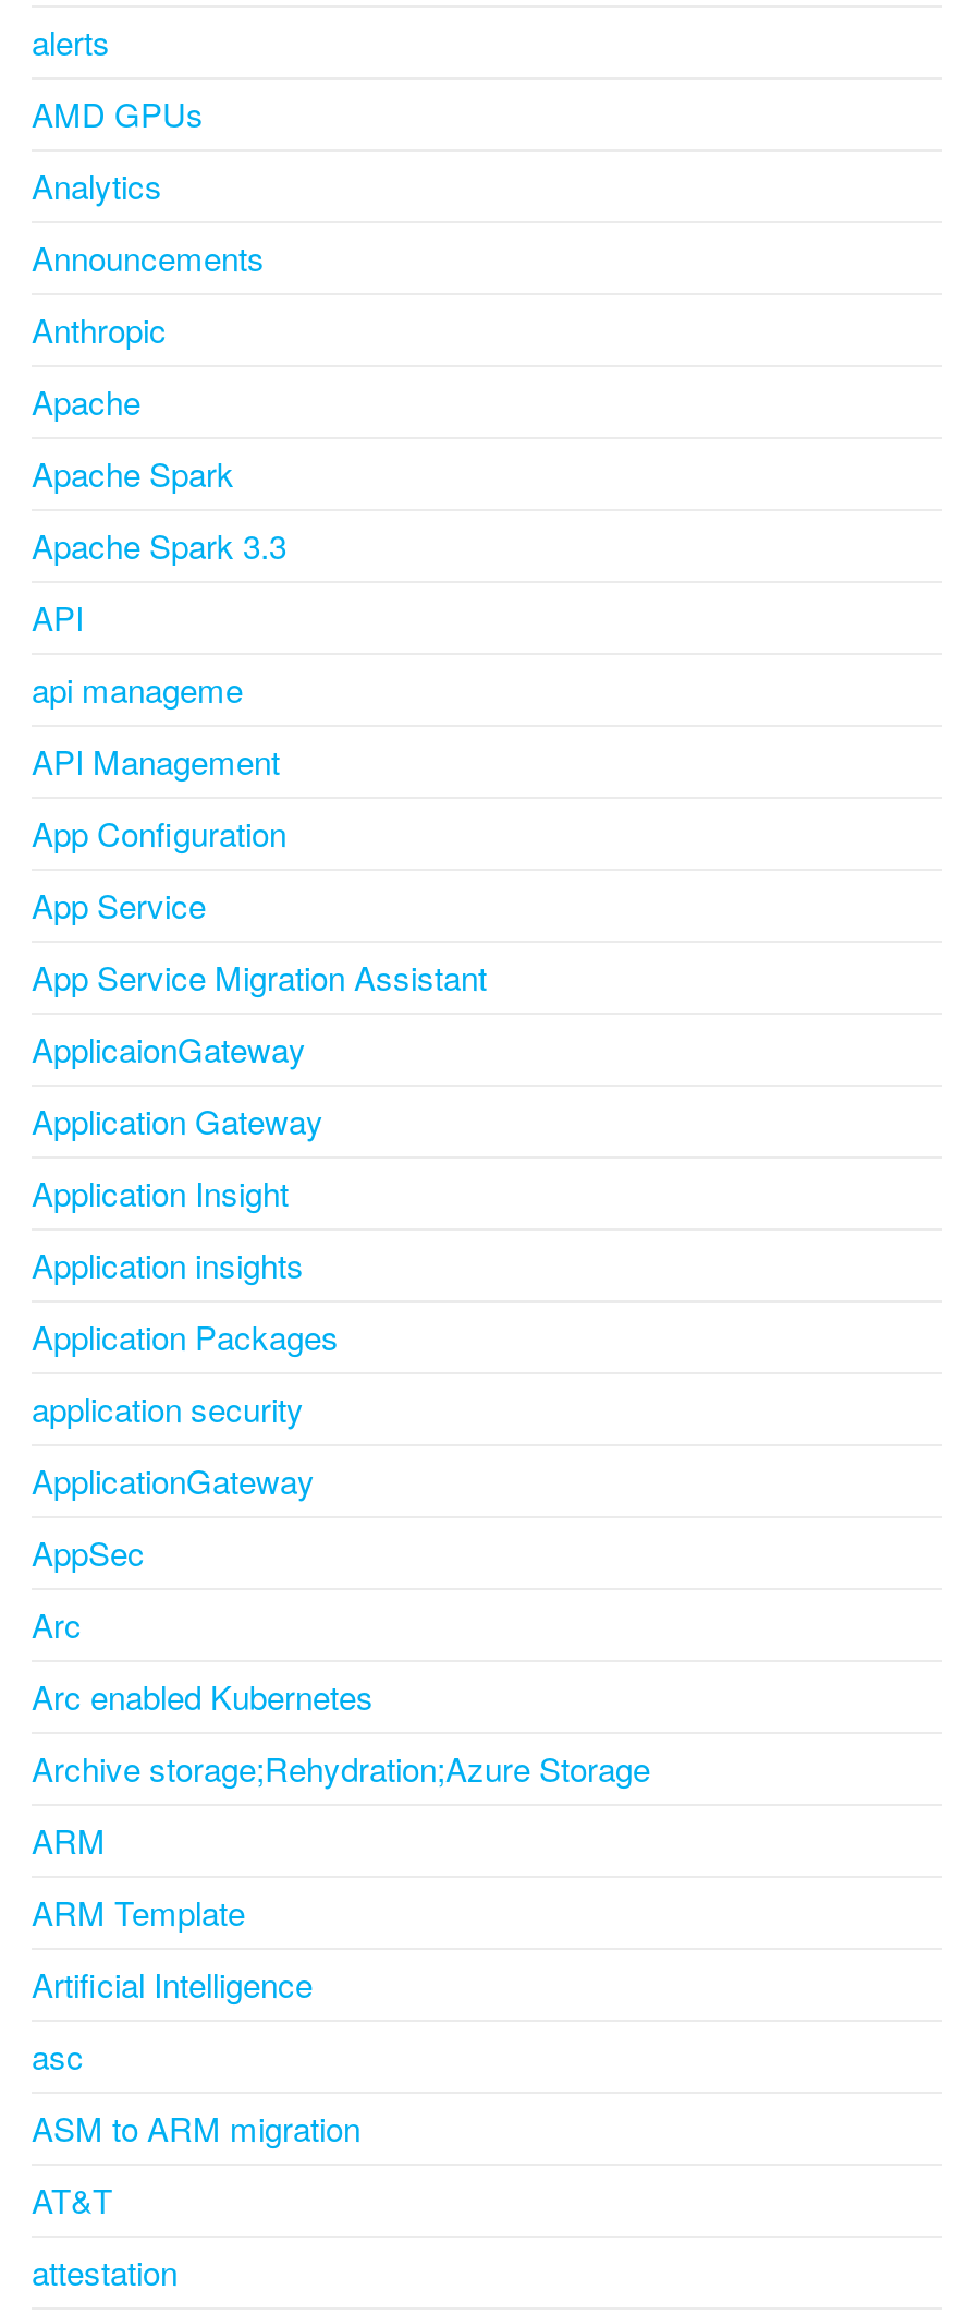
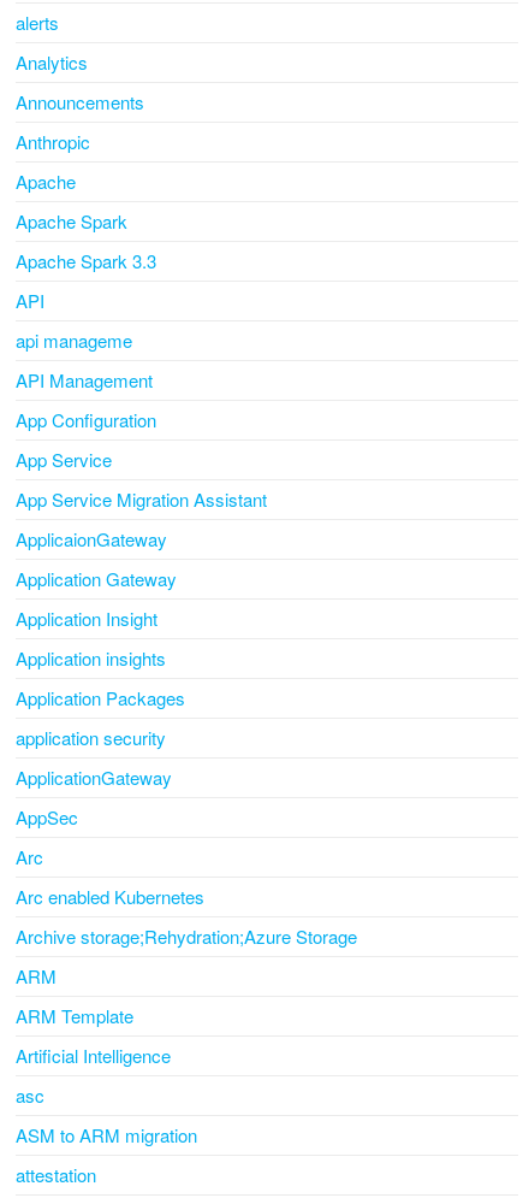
[32,91,204,137] AMD GPUs -> none
[32,2178,112,2223] AT&T -> none

